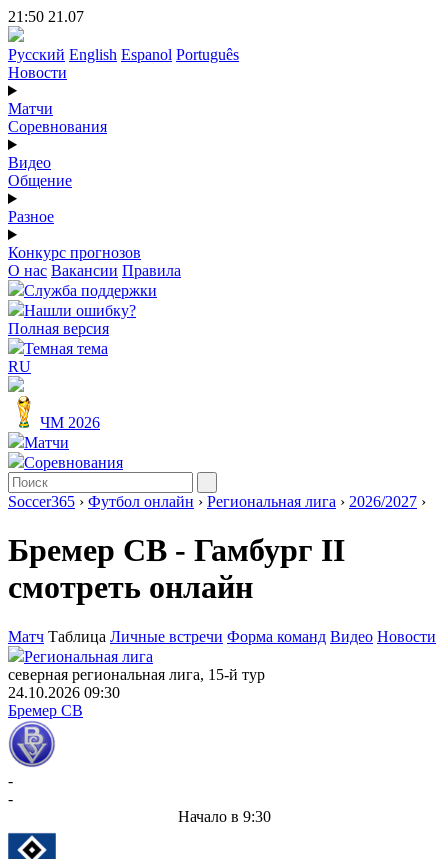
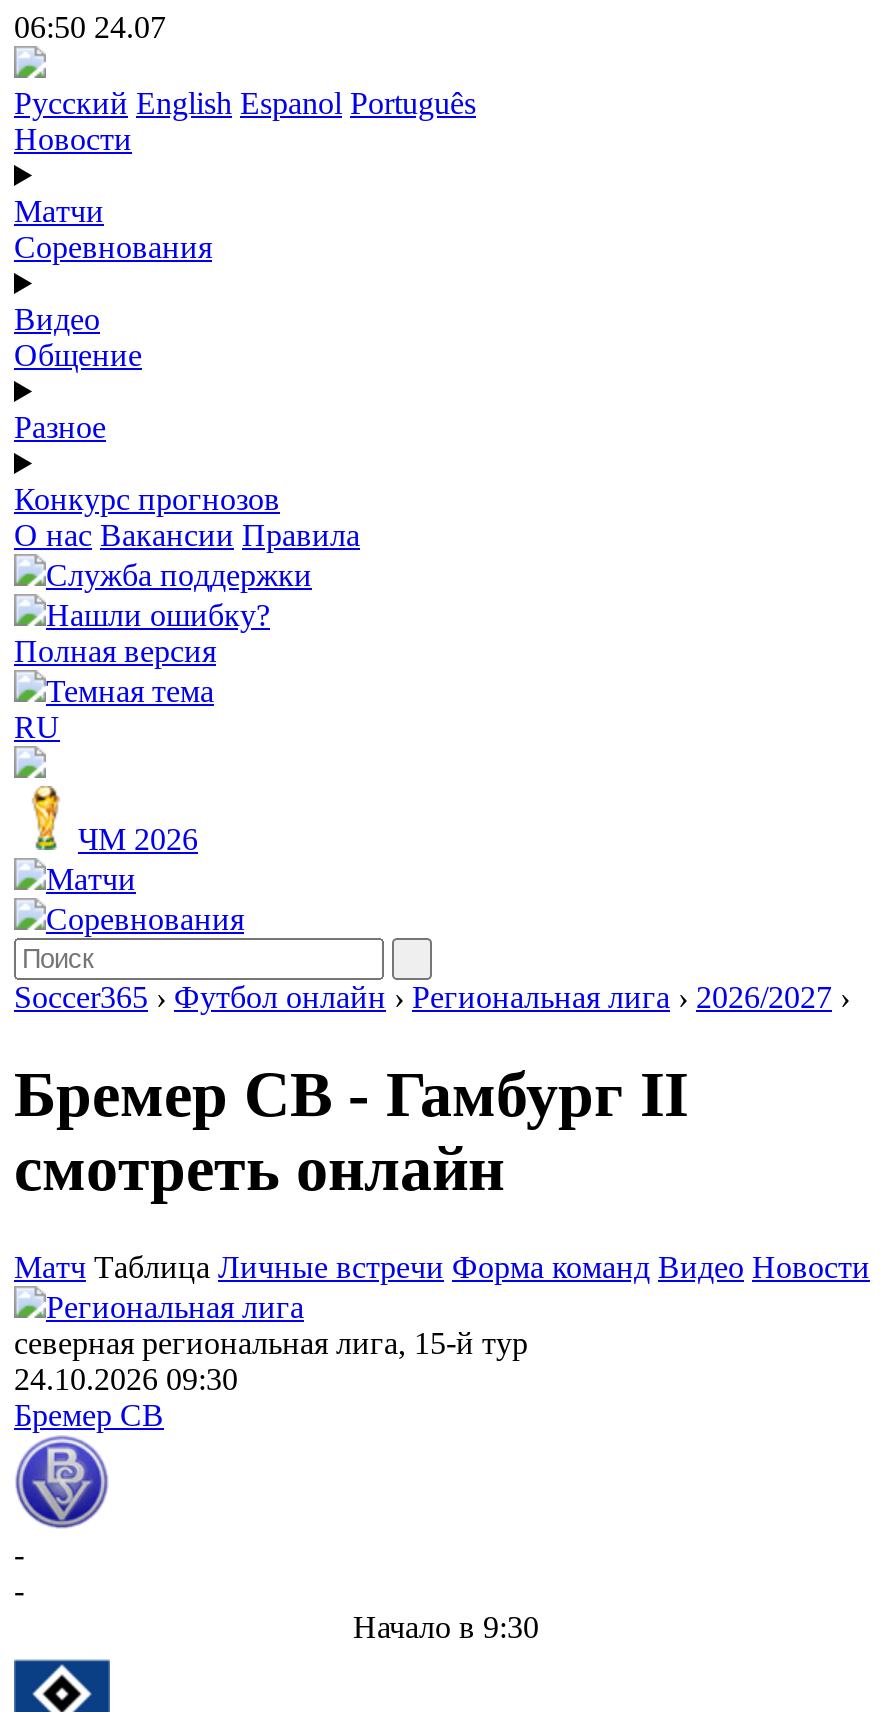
[8,8,84,25] 21:50 21.07 -> [14,10,166,44] 06:50 24.07

